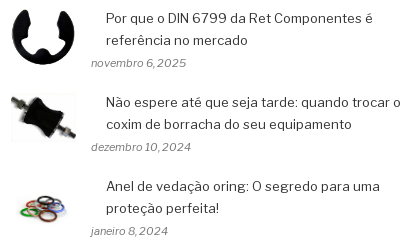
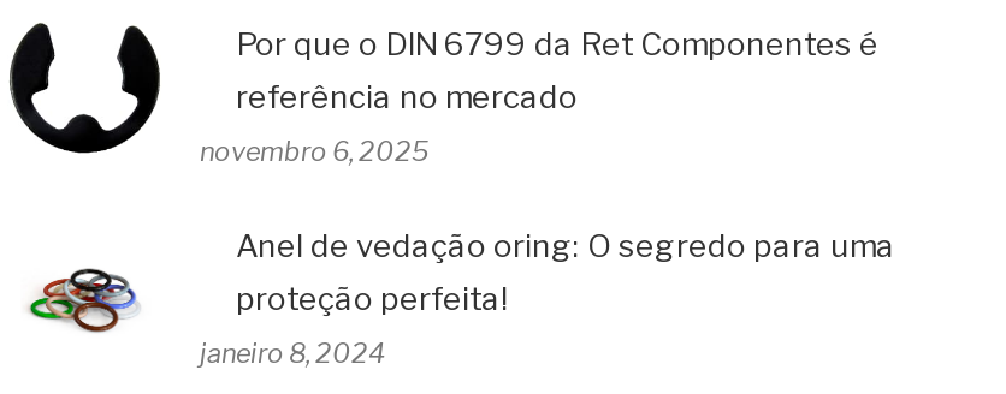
[10,94,401,154] [image] | Não espere até que seja tarde: quando trocar o | coxim de borracha do seu equipamento | dezembro 10, 2024 -> none

